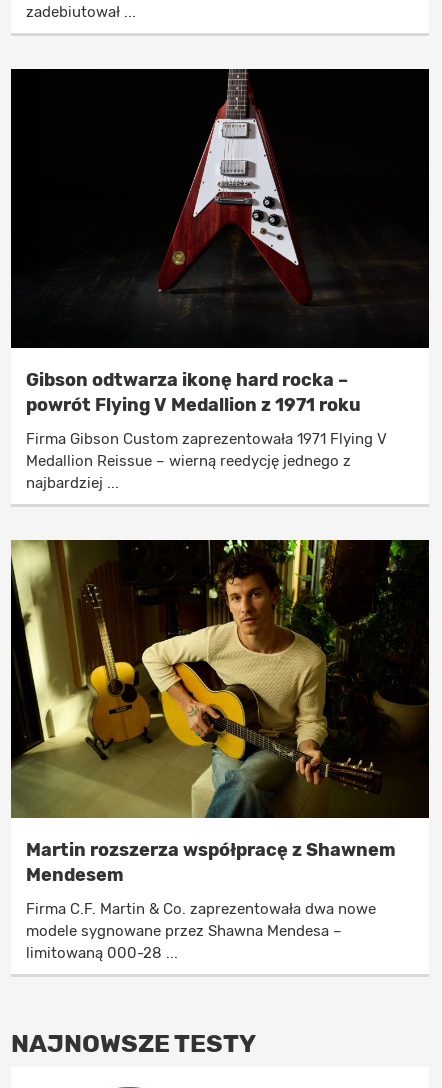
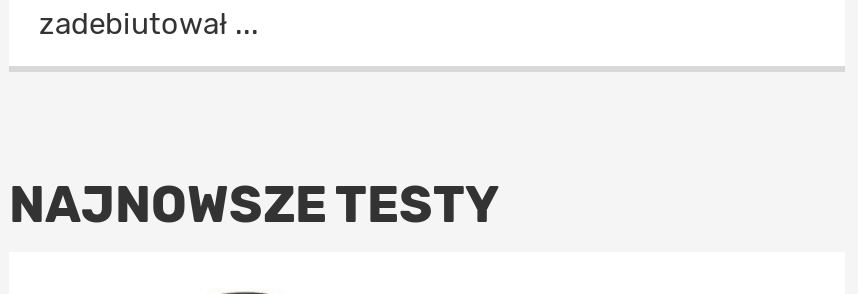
[10,68,430,492] [image] | Gibson odtwarza ikonę hard rocka – | powrót Flying V Medallion z 1971 roku | Firma Gibson Custom zaprezentowała 1971 Flying V | Medallion Reissue – wierną reedycję jednego z | najbardziej ... -> none
[10,539,430,962] [image] | Martin rozszerza współpracę z Shawnem | Mendesem | Firma C.F. Martin & Co. zaprezentowała dwa nowe | modele sygnowane przez Shawna Mendesa – | limitowaną 000-28 ... -> none

